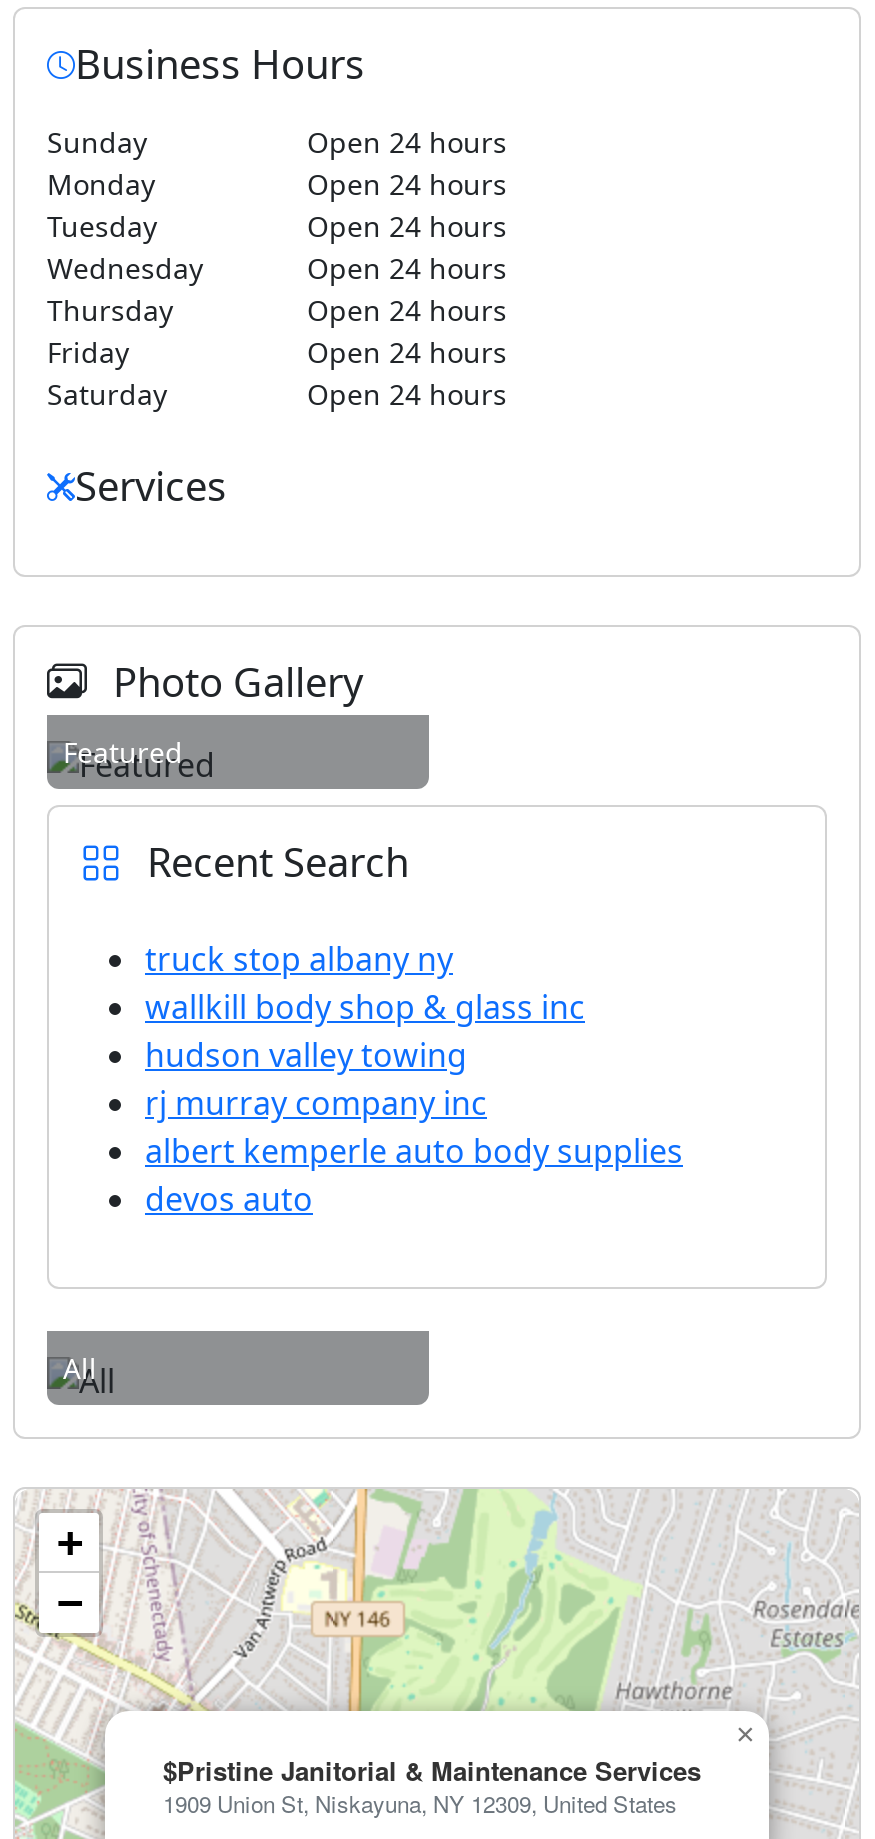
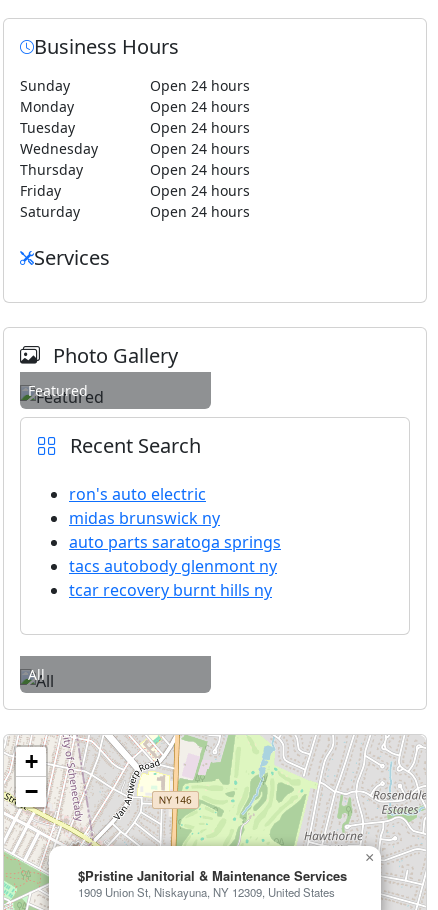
[145,938,683,1222] truck stop albany ny | wallkill body shop & glass inc | hudson valley towing | rj murray company inc | albert kemperle auto body supplies | devos auto -> [69,483,281,601] ron's auto electric | midas brunswick ny | auto parts saratoga springs | tacs autobody glenmont ny | tcar recovery burnt hills ny

